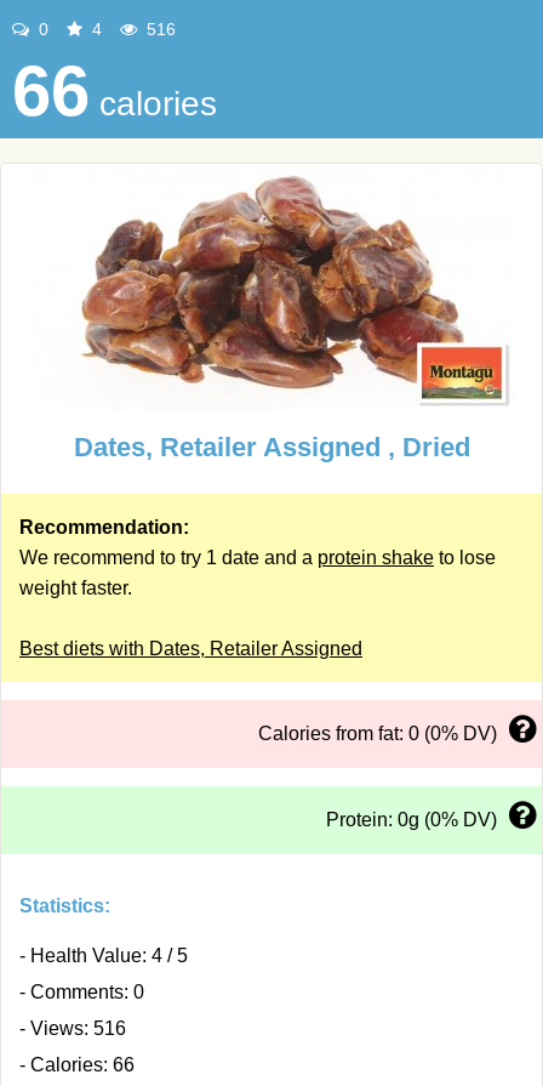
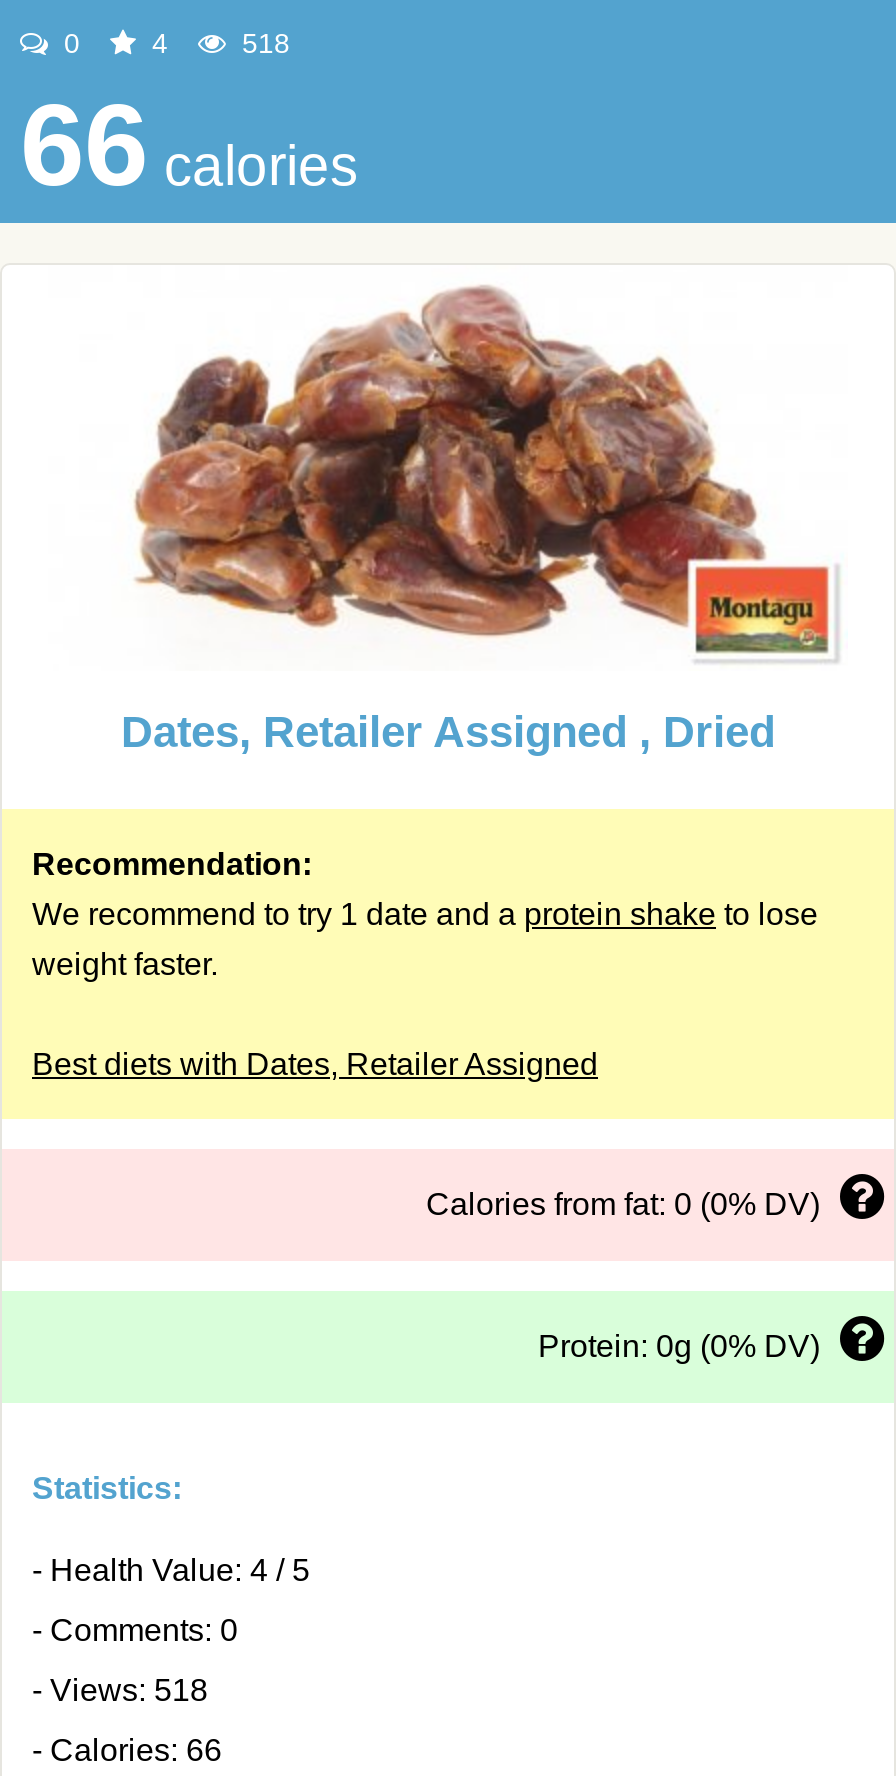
[142,19,176,39] 516 -> [234,27,290,59] 518
[19,1018,126,1039] - Views: 516 -> [32,1673,208,1707] - Views: 518

